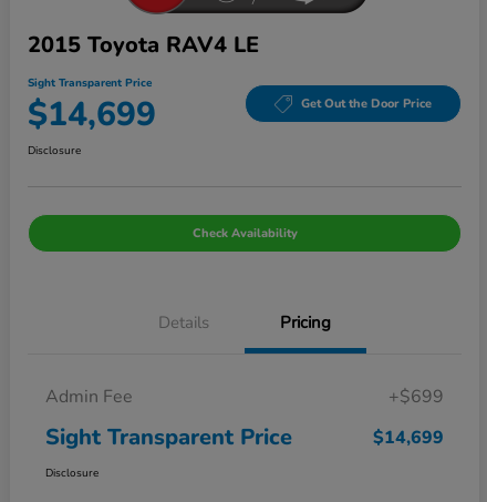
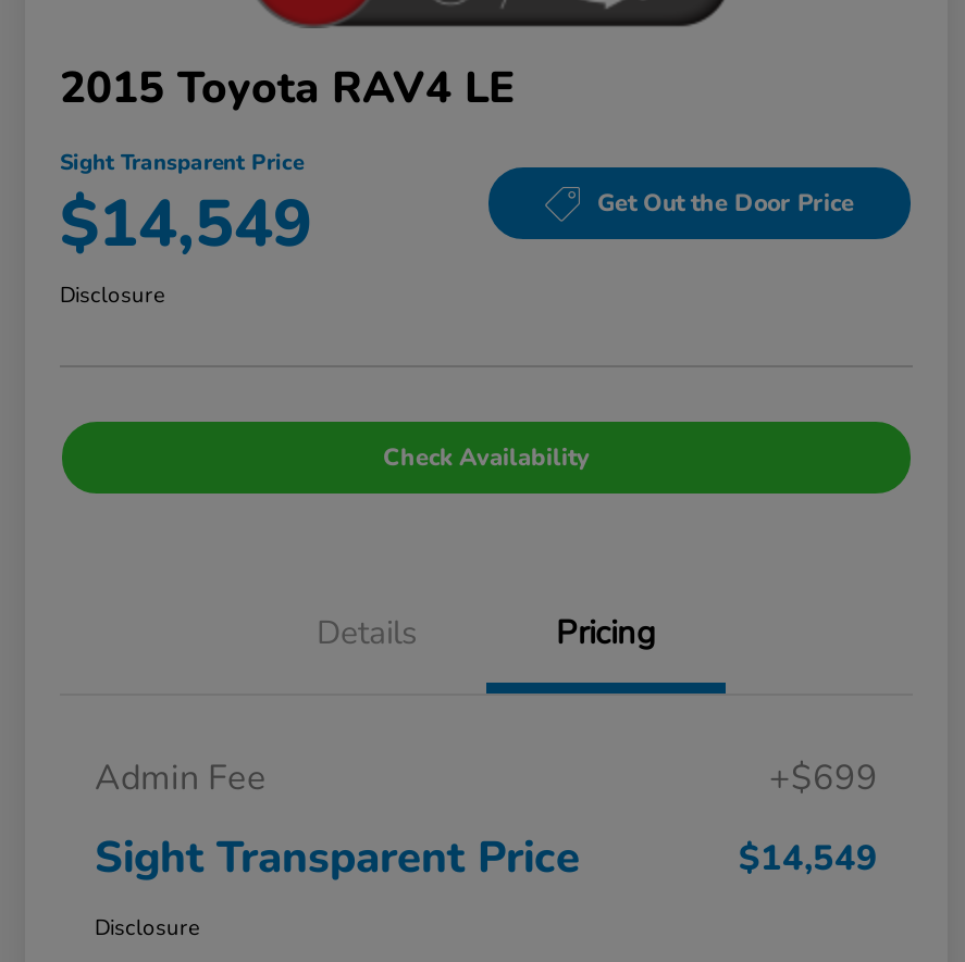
[28,92,156,137] $14,699 -> [60,180,312,269] $14,549
[373,425,444,450] $14,699 -> [739,834,878,882] $14,549

